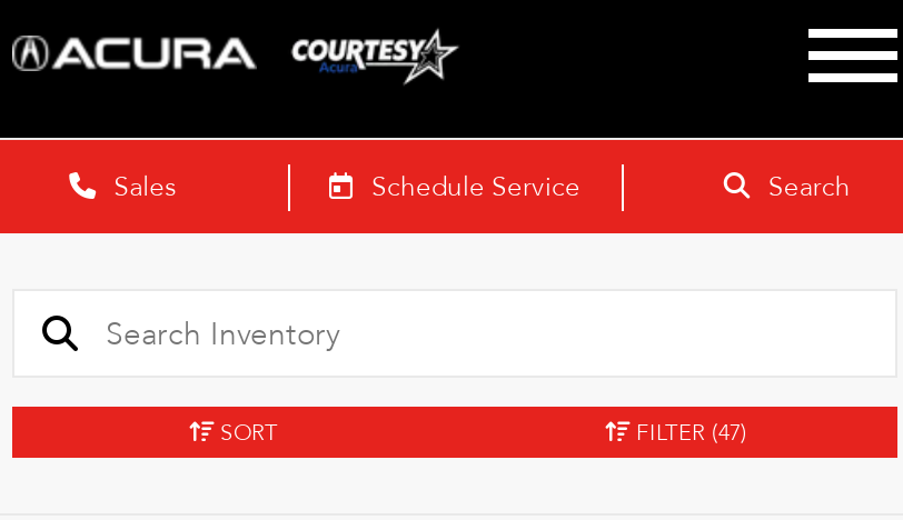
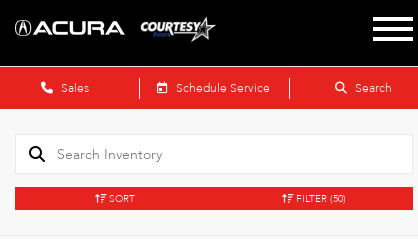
[629,417,747,448] FILTER (47) -> [292,192,345,206] FILTER (50)

